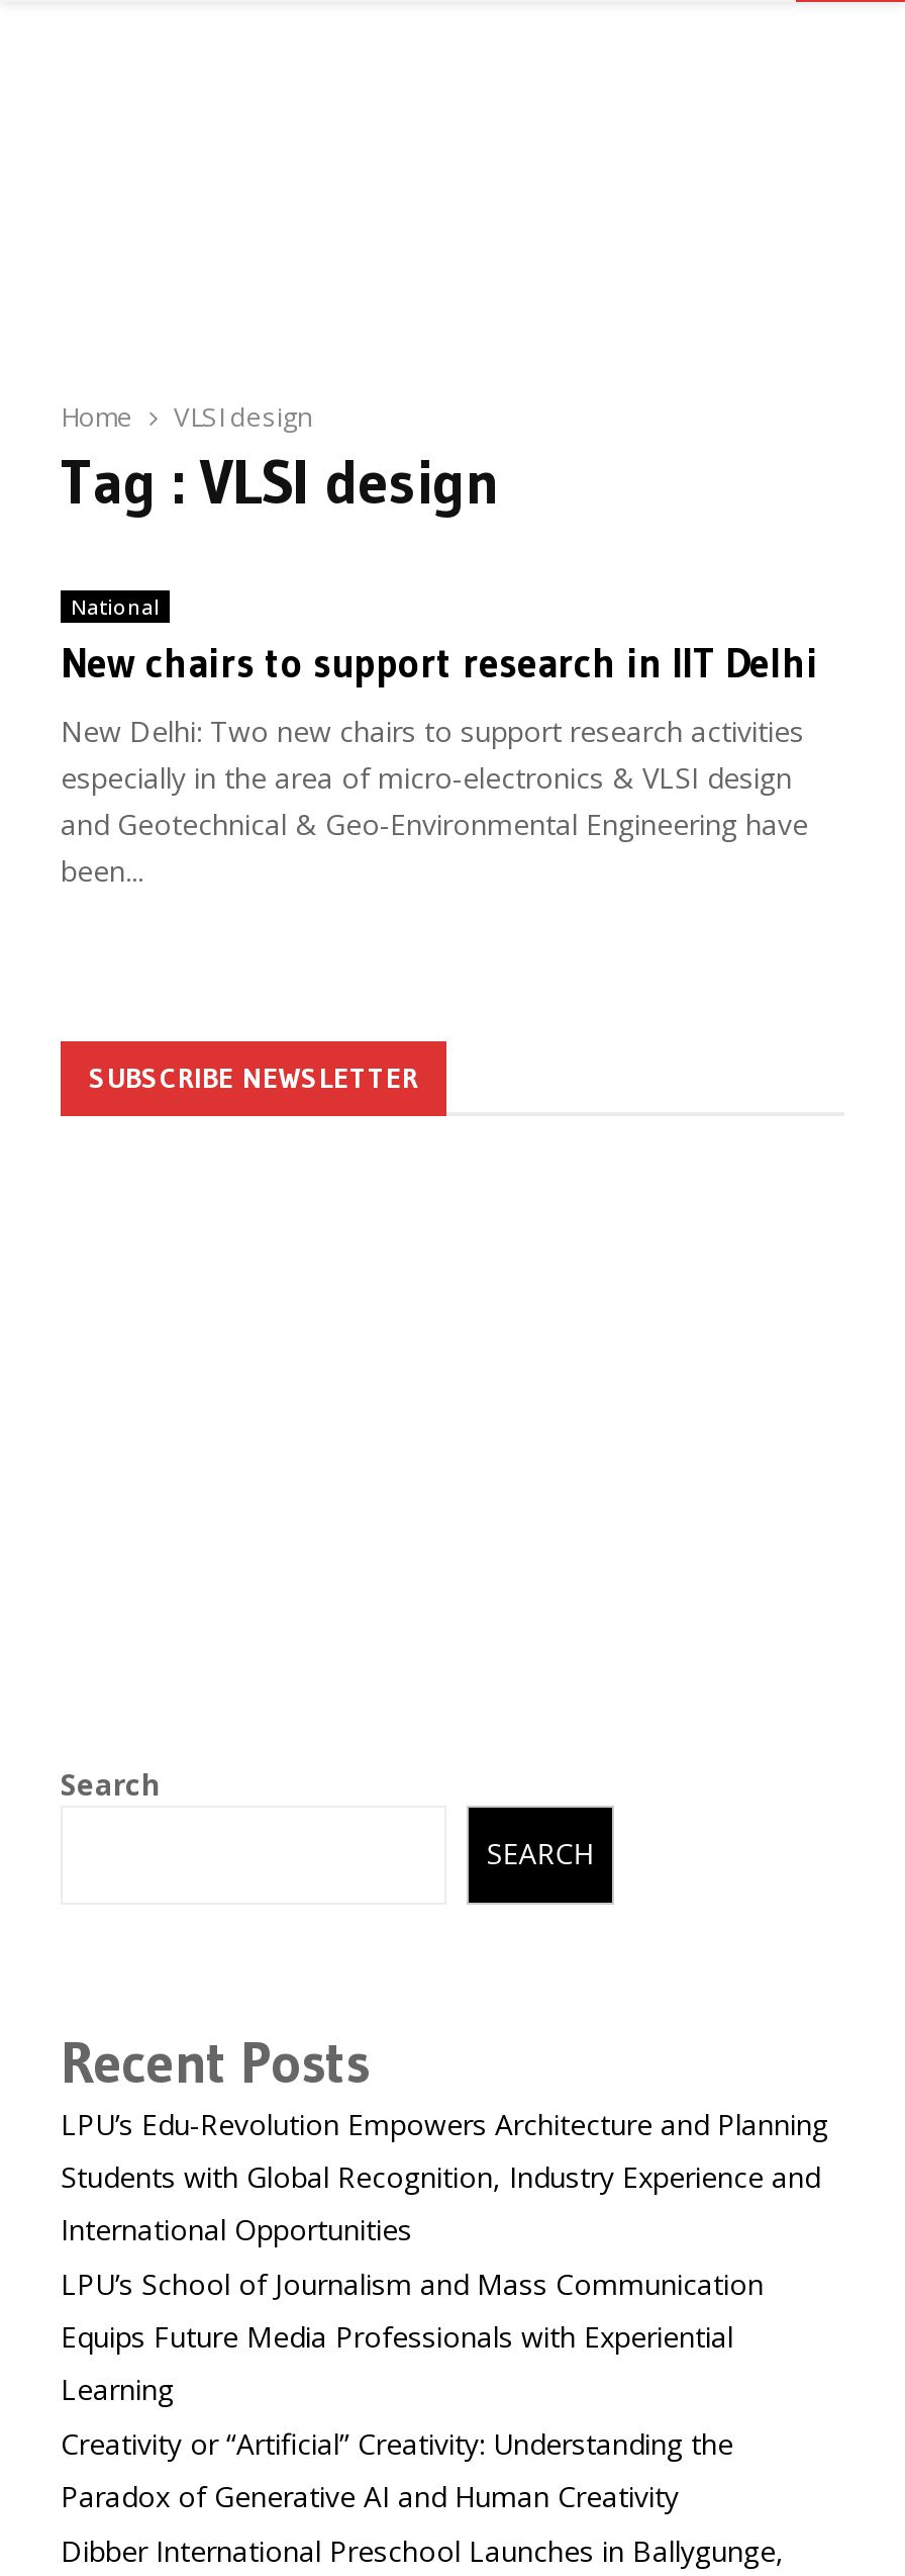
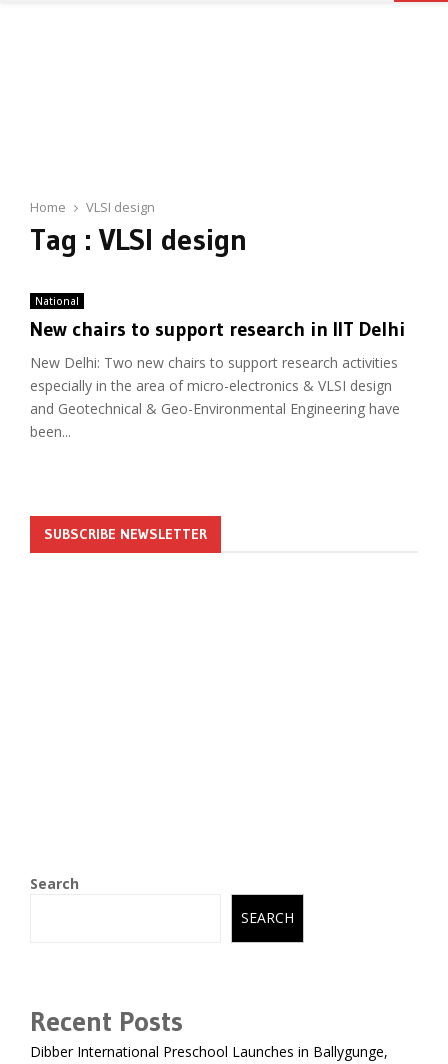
[61,2104,828,2514] LPU’s Edu-Revolution Empowers Architecture and Planning | Students with Global Recognition, Industry Experience and | International Opportunities | LPU’s School of Journalism and Mass Communication | Equips Future Media Professionals with Experiential | Learning | Creativity or “Artificial” Creativity: Understanding the | Paradox of Generative AI and Human Creativity -> none

